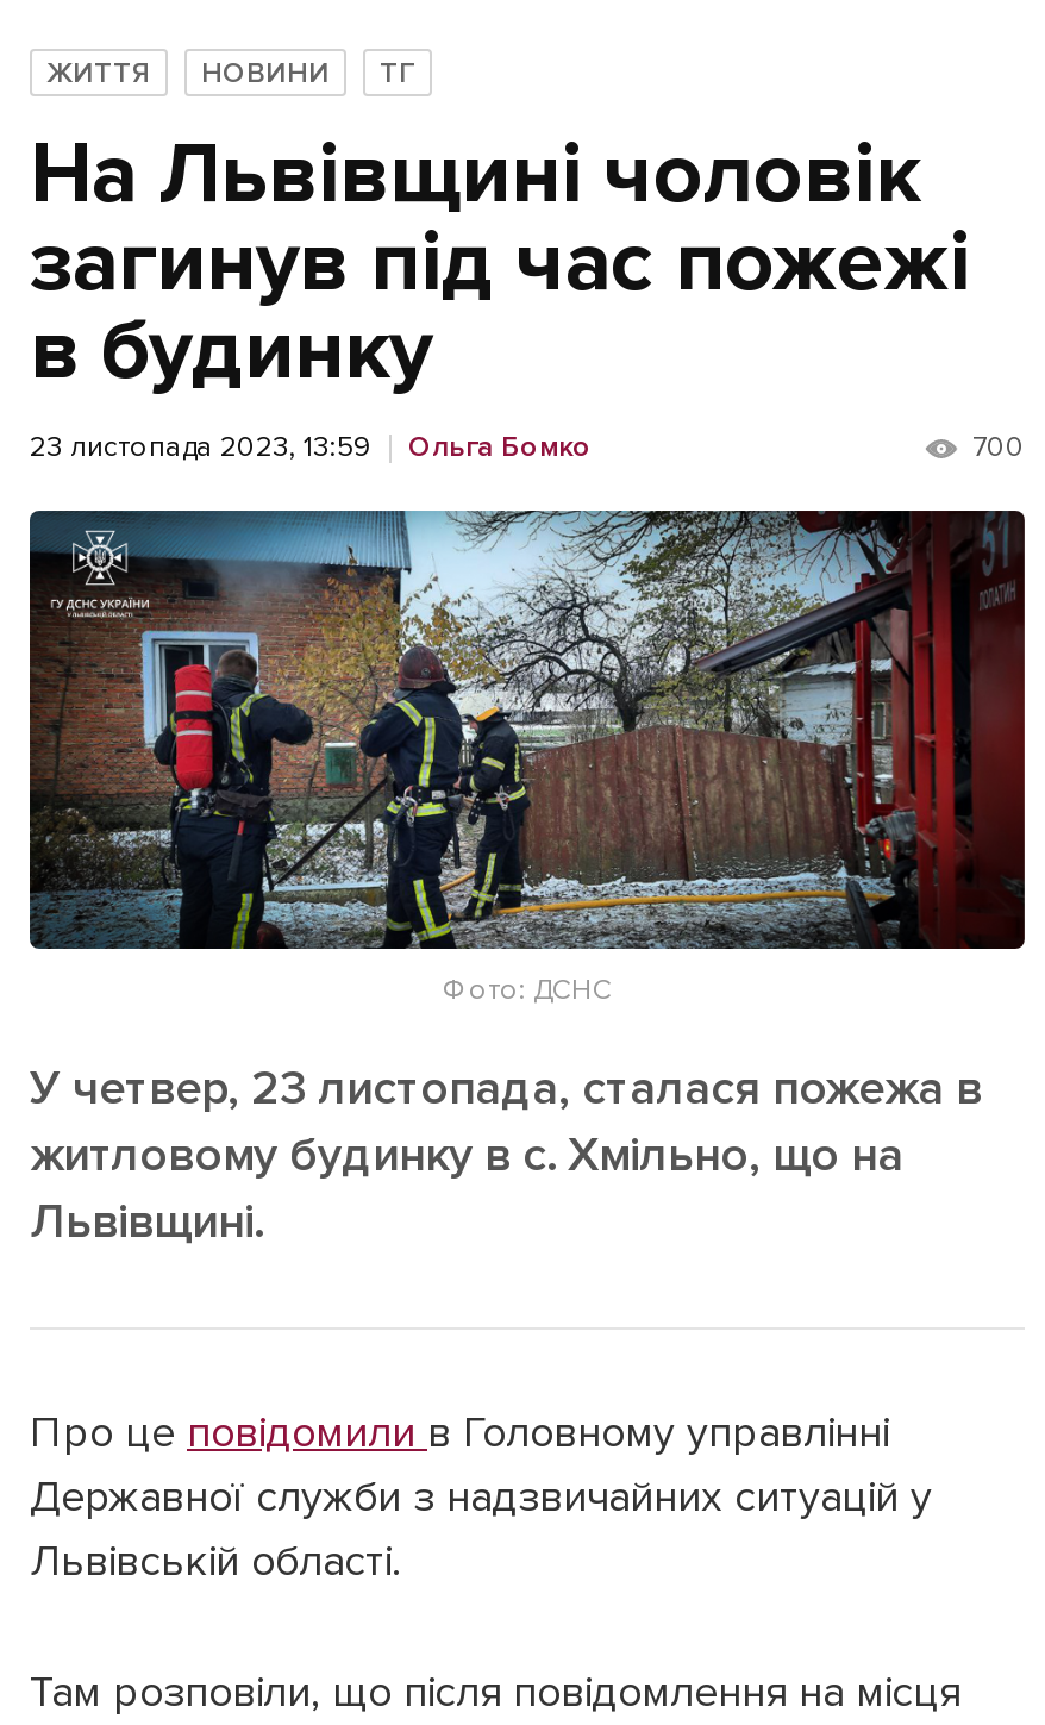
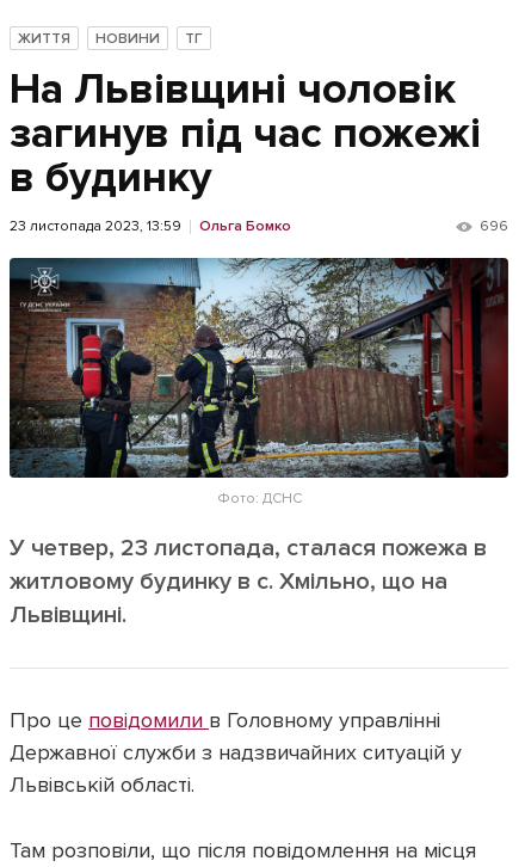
[972,430,1025,466] 700 -> [480,218,508,235] 696

